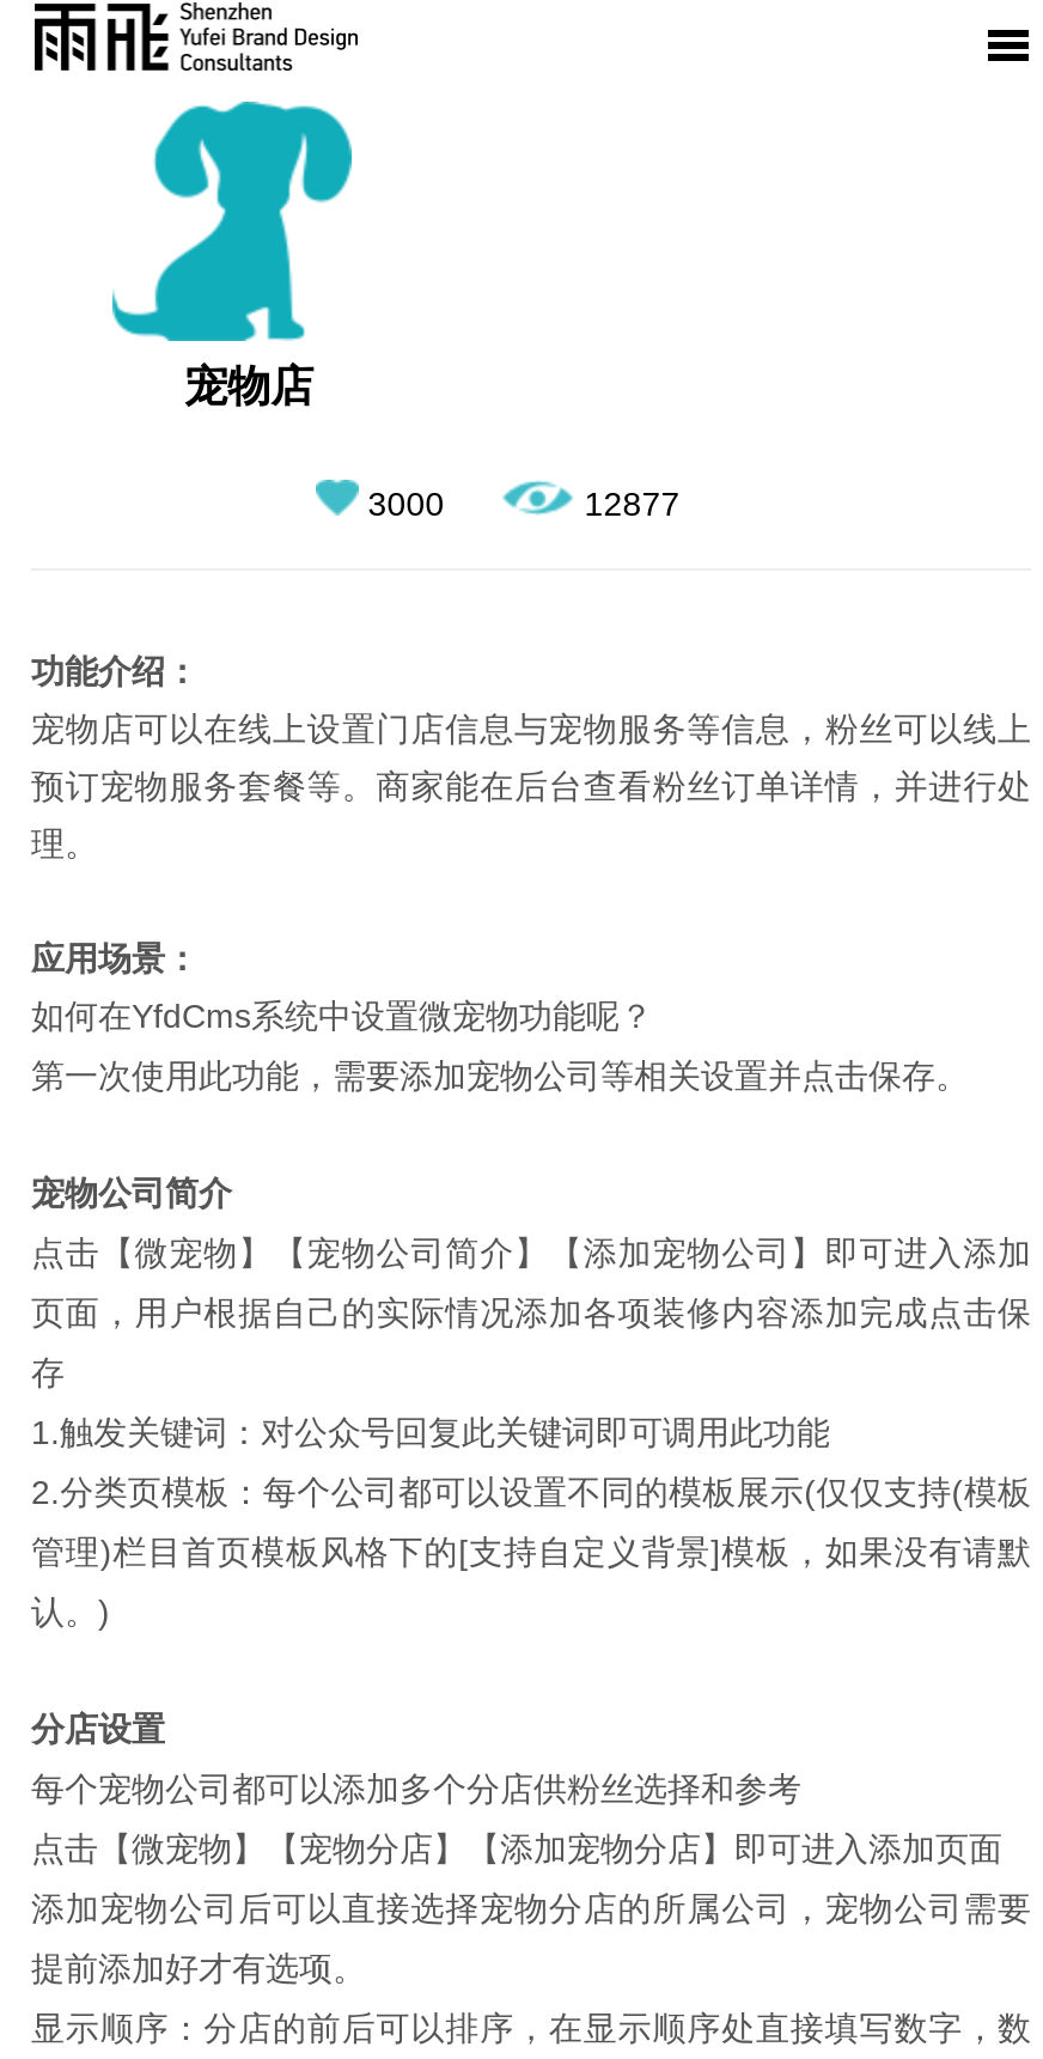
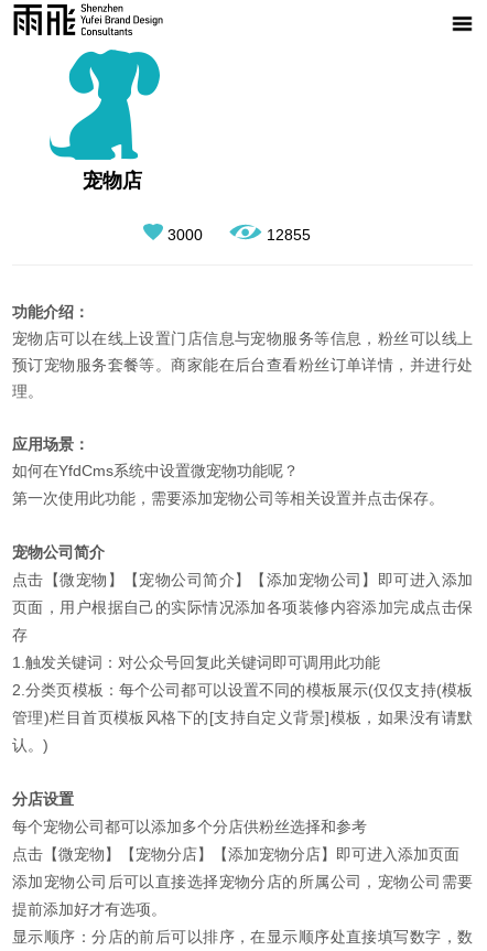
[584,485,680,523] 12877 -> [267,226,311,244] 12855

